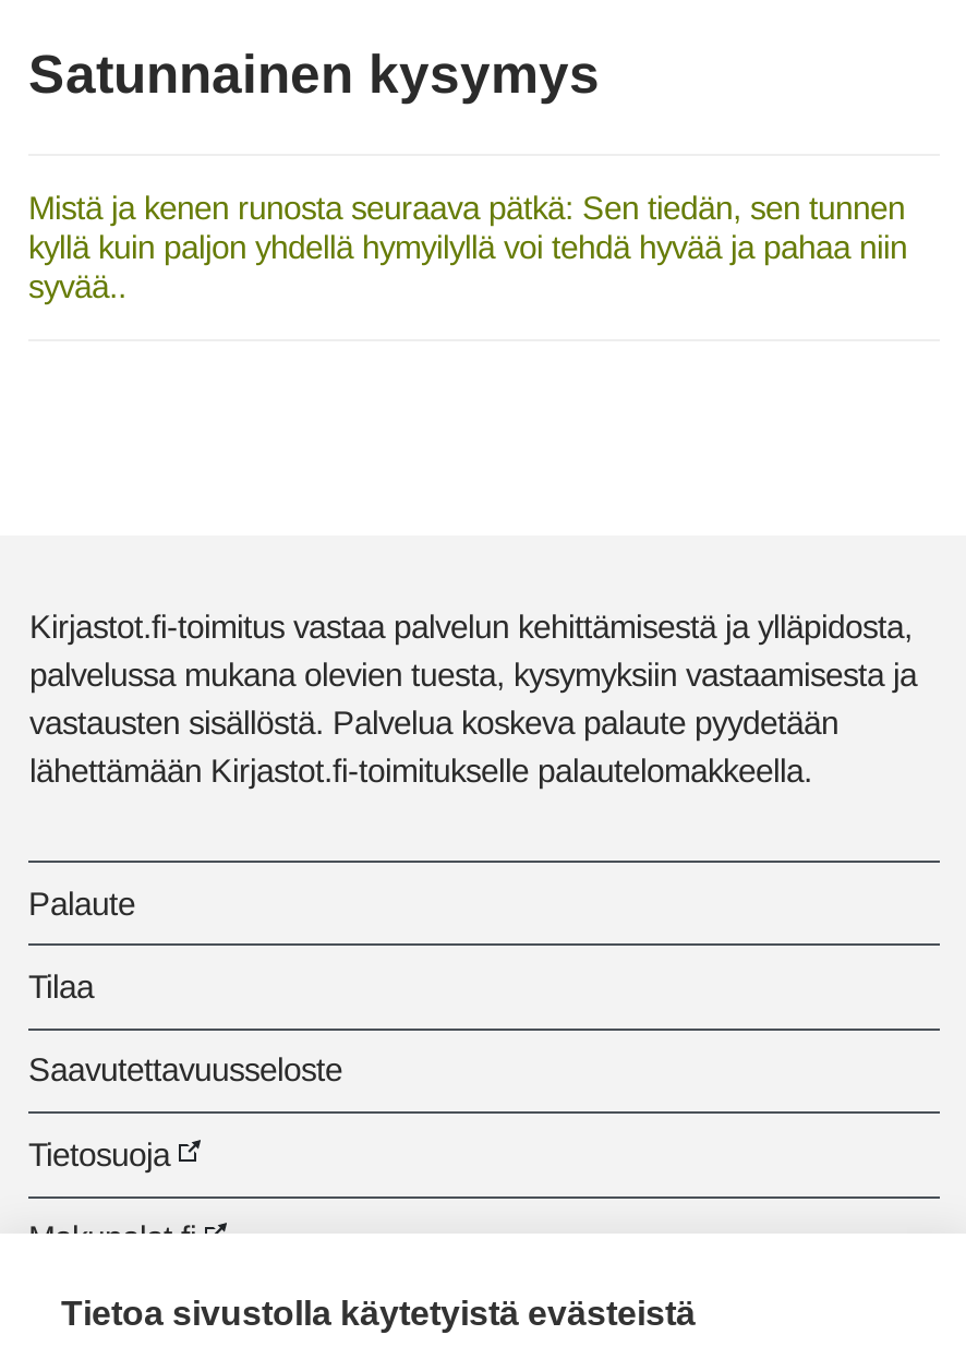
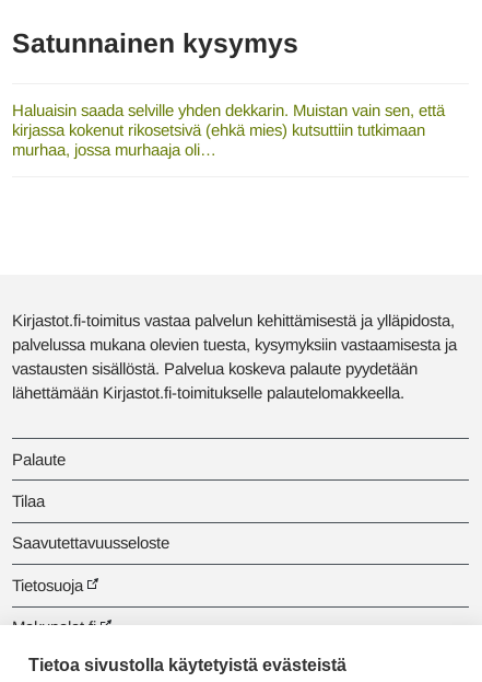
[28,188,907,303] Mistä ja kenen runosta seuraava pätkä: Sen tiedän, sen tunnen | kyllä kuin paljon yhdellä hymyilyllä voi tehdä hyvää ja pahaa niin | syvää.. -> [12,100,445,158] Haluaisin saada selville yhden dekkarin. Muistan vain sen, että | kirjassa kokenut rikosetsivä (ehkä mies) kutsuttiin tutkimaan | murhaa, jossa murhaaja oli…

